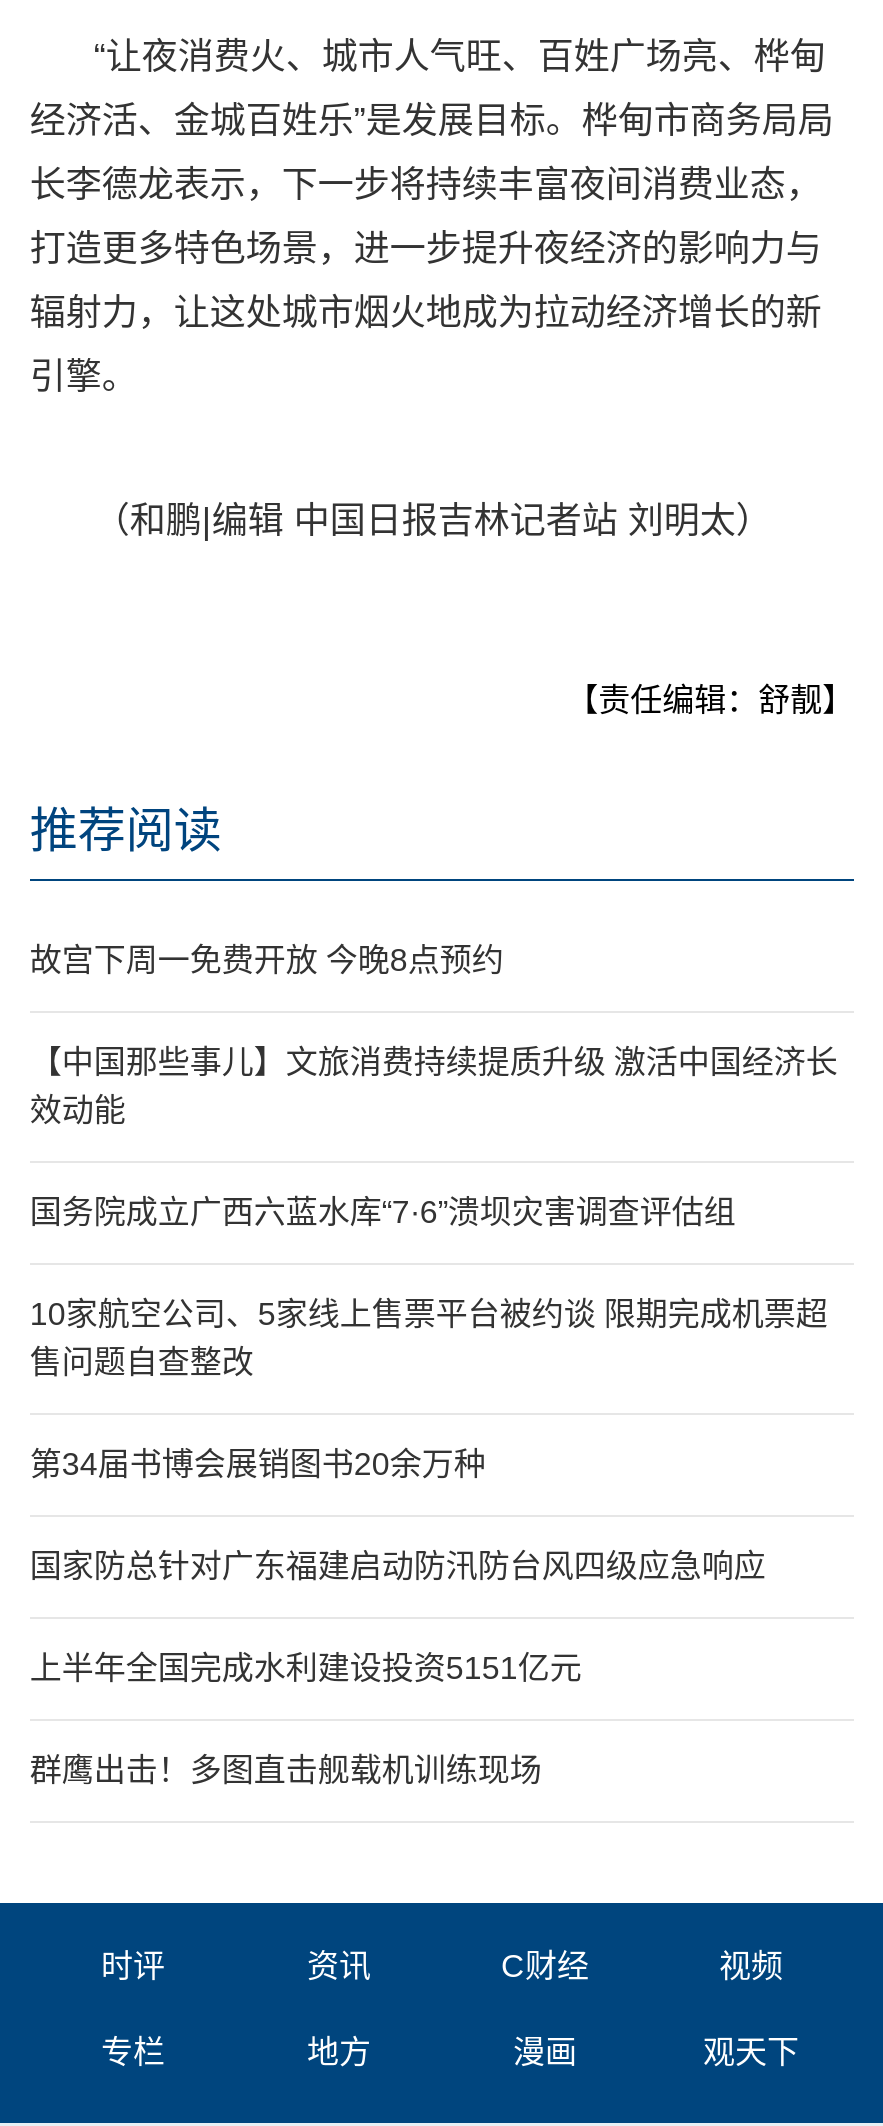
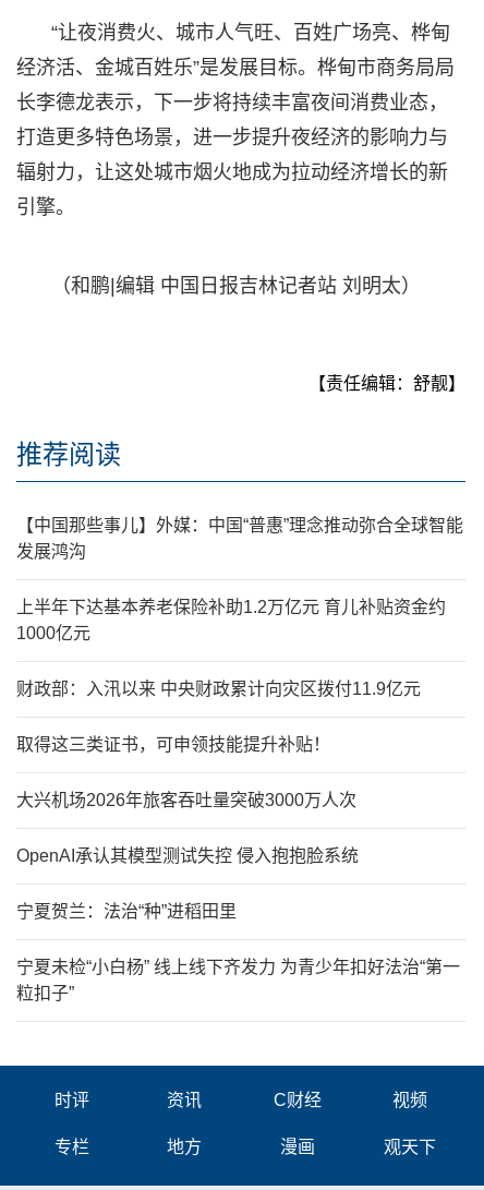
[30,943,504,977] 故宫下周一免费开放 今晚8点预约 -> [16,516,463,560] 【中国那些事儿】外媒：中国“普惠”理念推动弥合全球智能 | 发展鸿沟
[30,1045,838,1127] 【中国那些事儿】文旅消费持续提质升级 激活中国经济长 | 效动能 -> [16,598,446,642] 上半年下达基本养老保险补助1.2万亿元 育儿补贴资金约 | 1000亿元
[30,1195,736,1229] 国务院成立广西六蓝水库“7·6”溃坝灾害调查评估组 -> [16,679,421,698] 财政部：入汛以来 中央财政累计向灾区拨付11.9亿元
[30,1297,828,1379] 10家航空公司、5家线上售票平台被约谈 限期完成机票超 | 售问题自查整改 -> [16,735,330,753] 取得这三类证书，可申领技能提升补贴！
[30,1447,486,1481] 第34届书博会展销图书20余万种 -> [16,791,356,809] 大兴机场2026年旅客吞吐量突破3000万人次
[30,1549,766,1583] 国家防总针对广东福建启动防汛防台风四级应急响应 -> [16,846,359,865] OpenAI承认其模型测试失控 侵入抱抱脸系统
[30,1651,582,1685] 上半年全国完成水利建设投资5151亿元 -> [16,902,236,920] 宁夏贺兰：法治“种”进稻田里
[30,1753,542,1787] 群鹰出击！多图直击舰载机训练现场 -> [16,957,460,1002] 宁夏未检“小白杨” 线上线下齐发力 为青少年扣好法治“第一 | 粒扣子”

